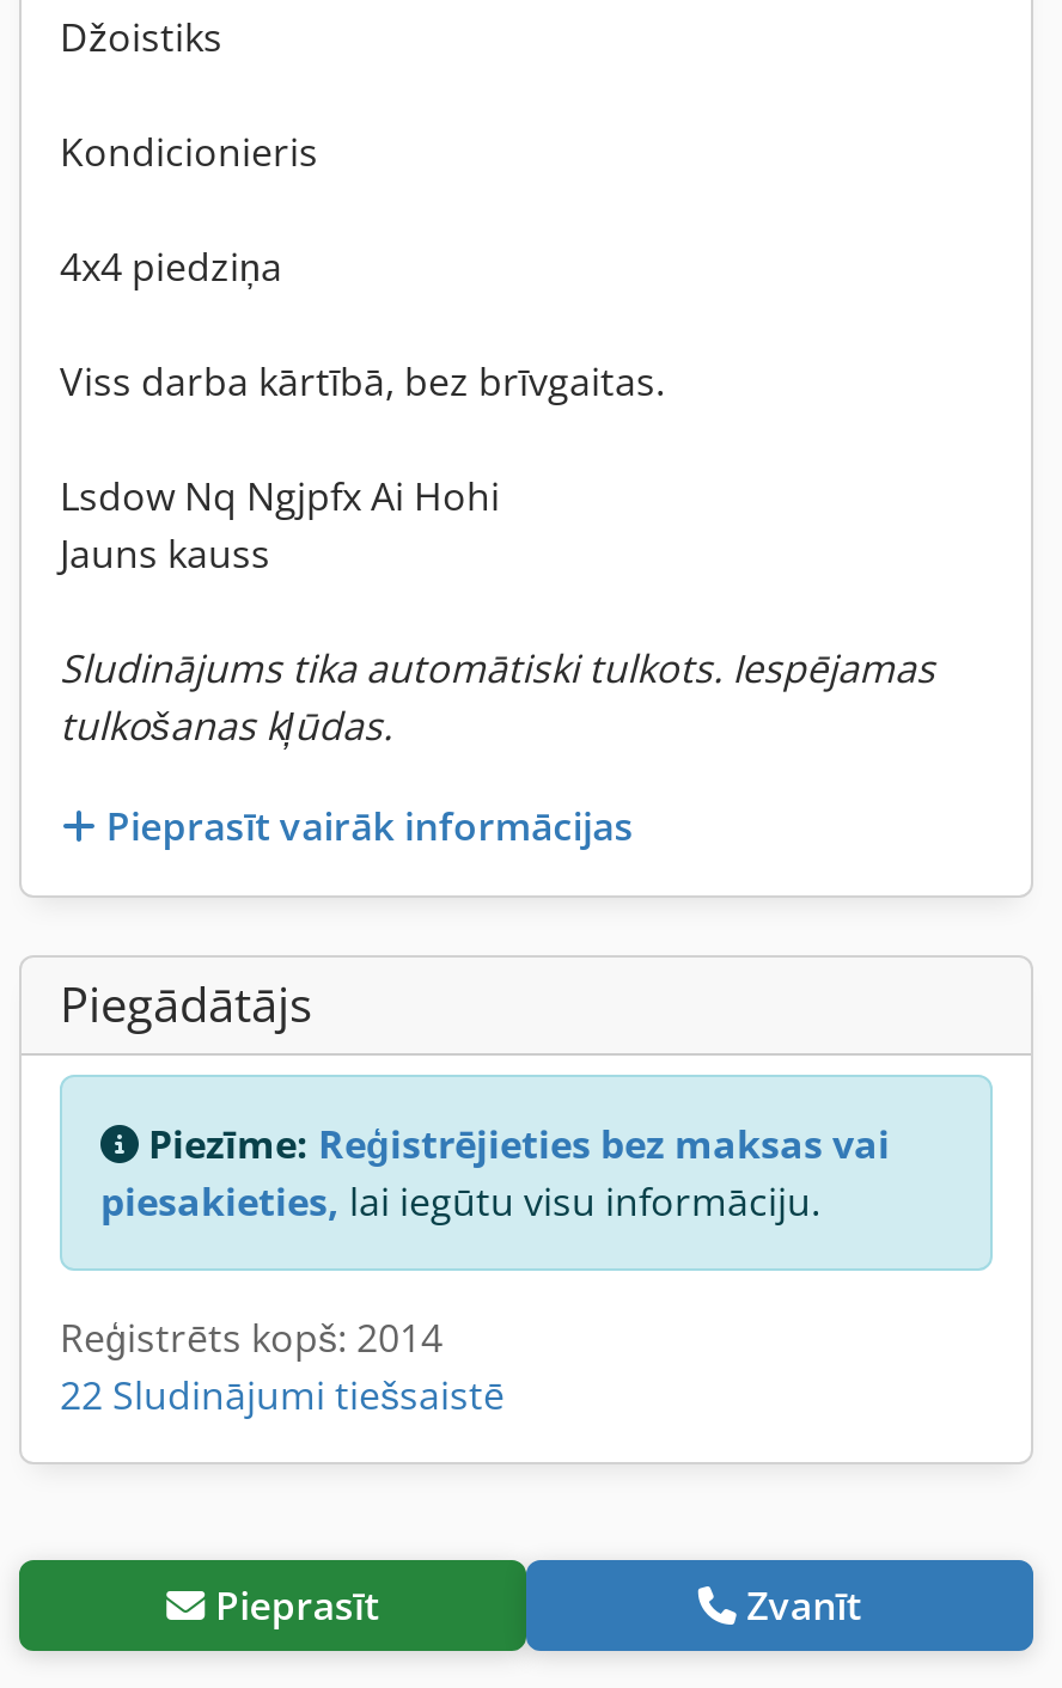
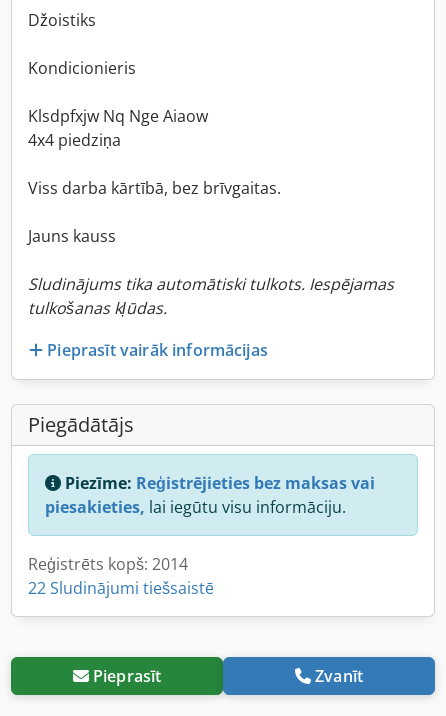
none -> [28,105,208,127] Klsdpfxjw Nq Nge Aiaow
moved [60,240,665,408] -> [28,129,281,199]: 4x4 piedziņa | Viss darba kārtībā, bez brīvgaitas.
[60,470,500,522] Lsdow Nq Ngjpfx Ai Hohi -> none

